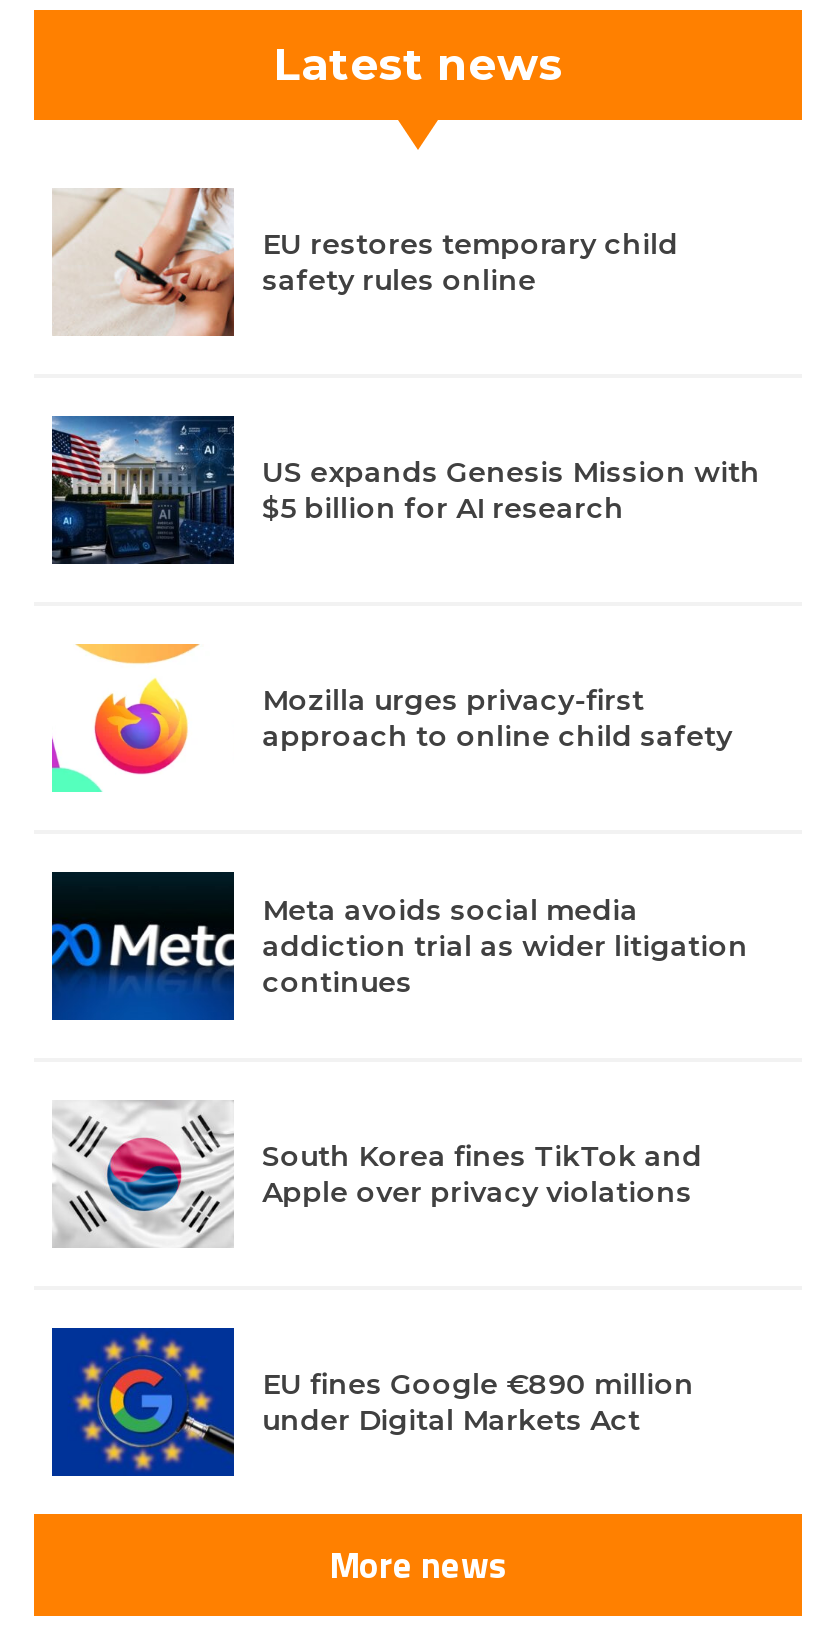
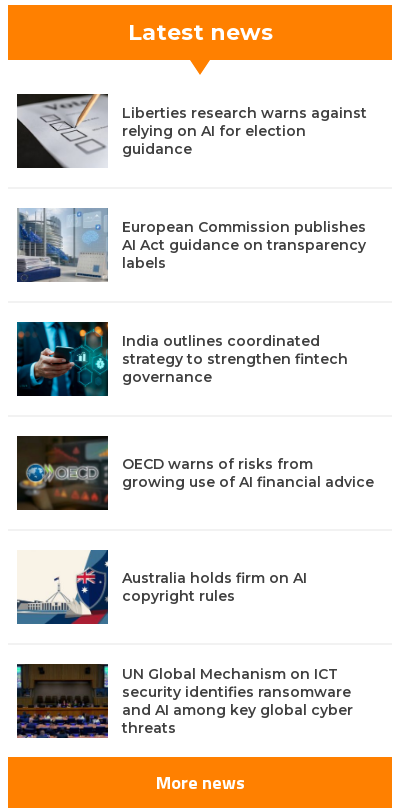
[52,186,678,338] [image] | EU restores temporary child | safety rules online -> [16,93,367,169] [image] | Liberties research warns against | relying on AI for election | guidance
[50,414,760,566] [image] | US expands Genesis Mission with | $5 billion for AI research -> [17,208,366,282] [image] | European Commission publishes | AI Act guidance on transparency | labels
[50,642,732,794] [image] | Mozilla urges privacy-first | approach to online child safety -> [16,321,348,397] [image] | India outlines coordinated | strategy to strengthen fintech | governance
[50,872,748,1022] [image] | Meta avoids social media | addiction trial as wider litigation | continues -> [16,436,374,511] [image] | OECD warns of risks from | growing use of AI financial advice
[52,1100,702,1248] [image] | South Korea fines TikTok and | Apple over privacy violations -> [16,549,307,625] [image] | Australia holds firm on AI | copyright rules
[50,1326,694,1478] [image] | EU fines Google €890 million | under Digital Markets Act -> [16,663,353,739] [image] | UN Global Mechanism on ICT | security identifies ransomware | and AI among key global cyber | threats

